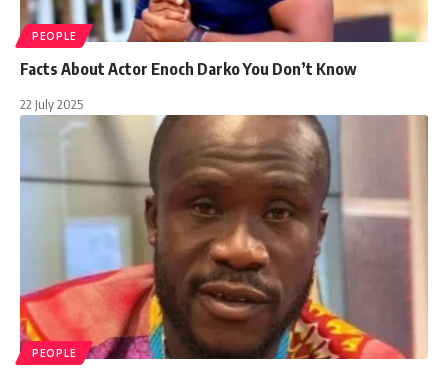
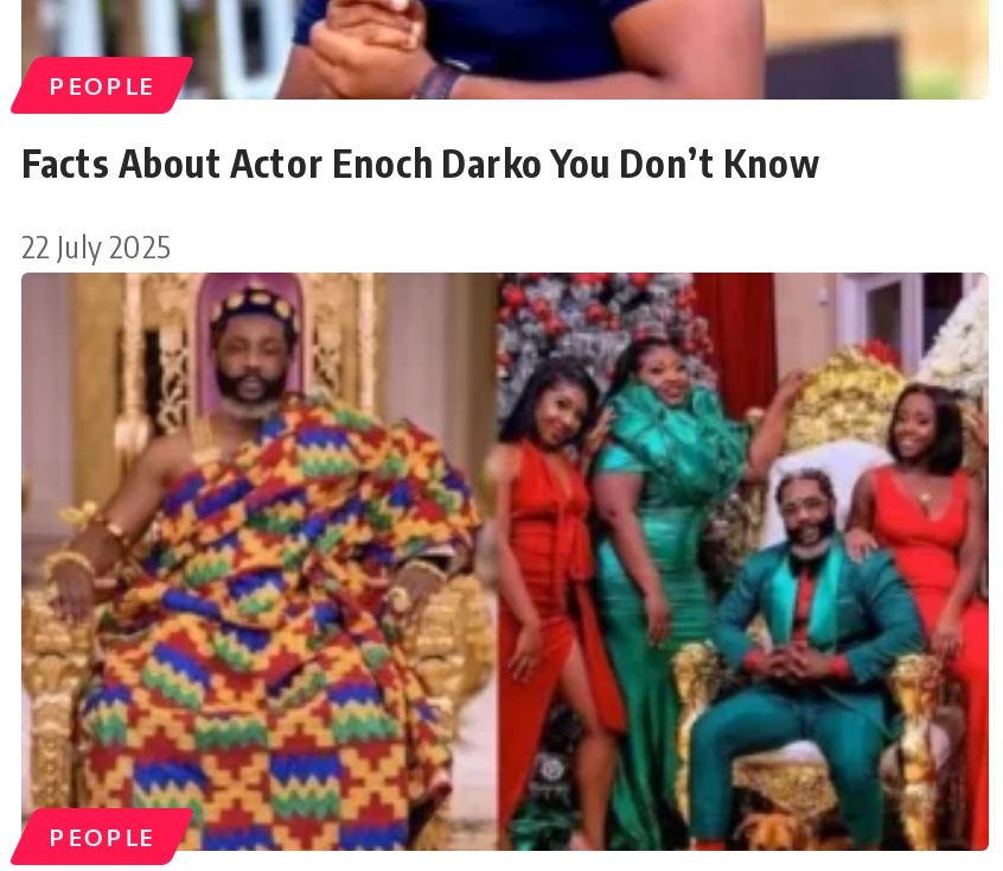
[19,114,428,360] [image] -> [19,270,991,853] [image]

